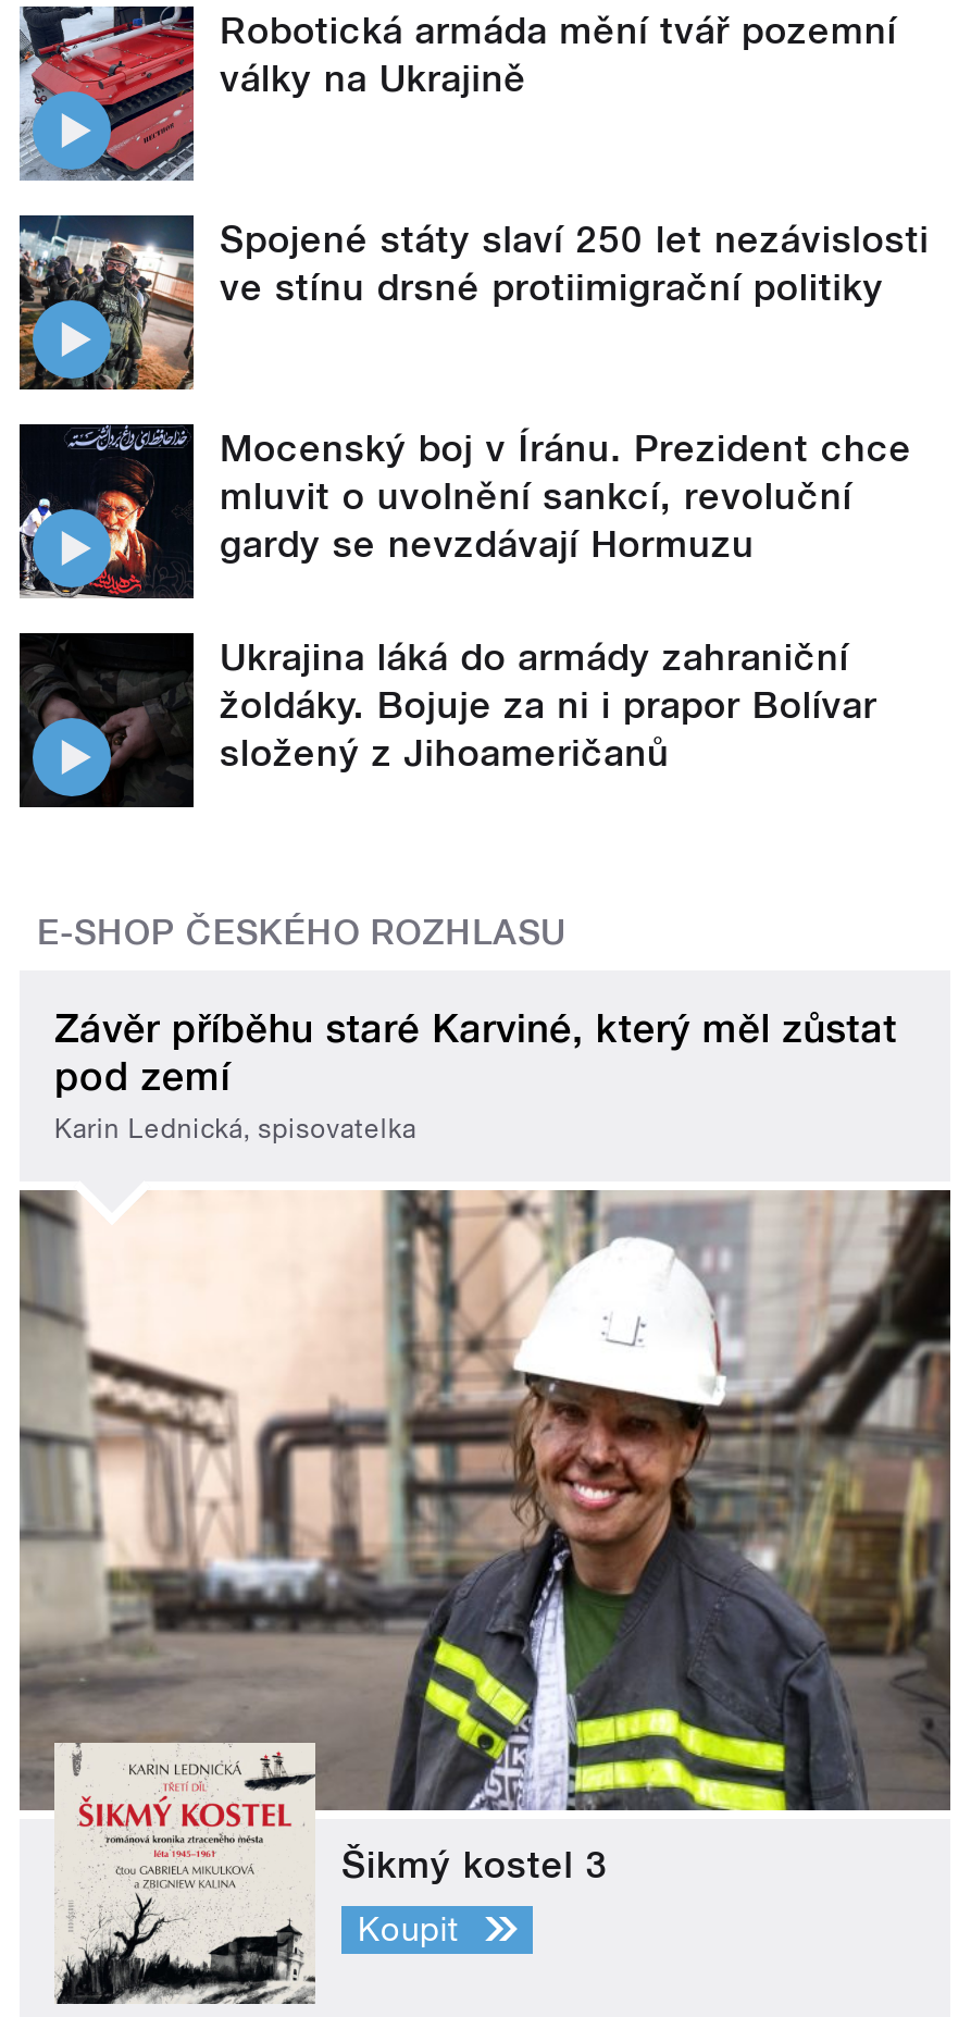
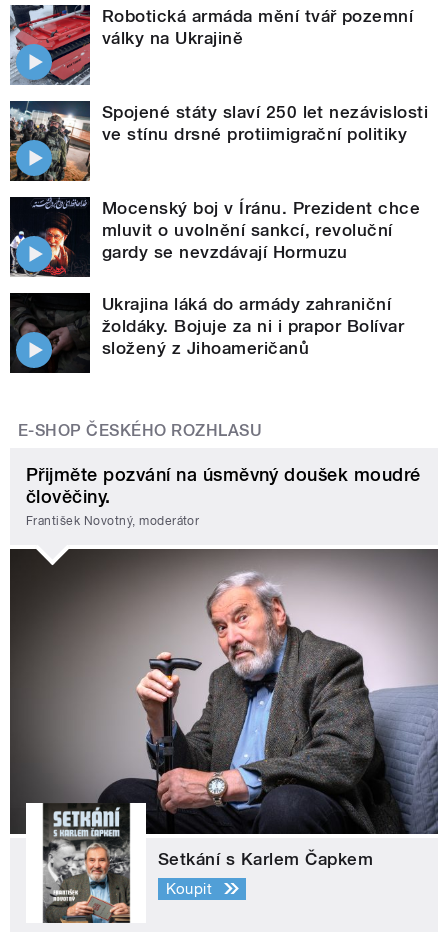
[54,1006,897,1144] Závěr příběhu staré Karviné, který měl zůstat | pod zemí | Karin Lednická, spisovatelka -> [26,464,421,528] Přijměte pozvání na úsměvný doušek moudré | člověčiny. | František Novotný, moderátor
[17,1190,953,2006] [image] | Šikmý kostel 3 -> [10,548,439,924] [image] | Setkání s Karlem Čapkem

